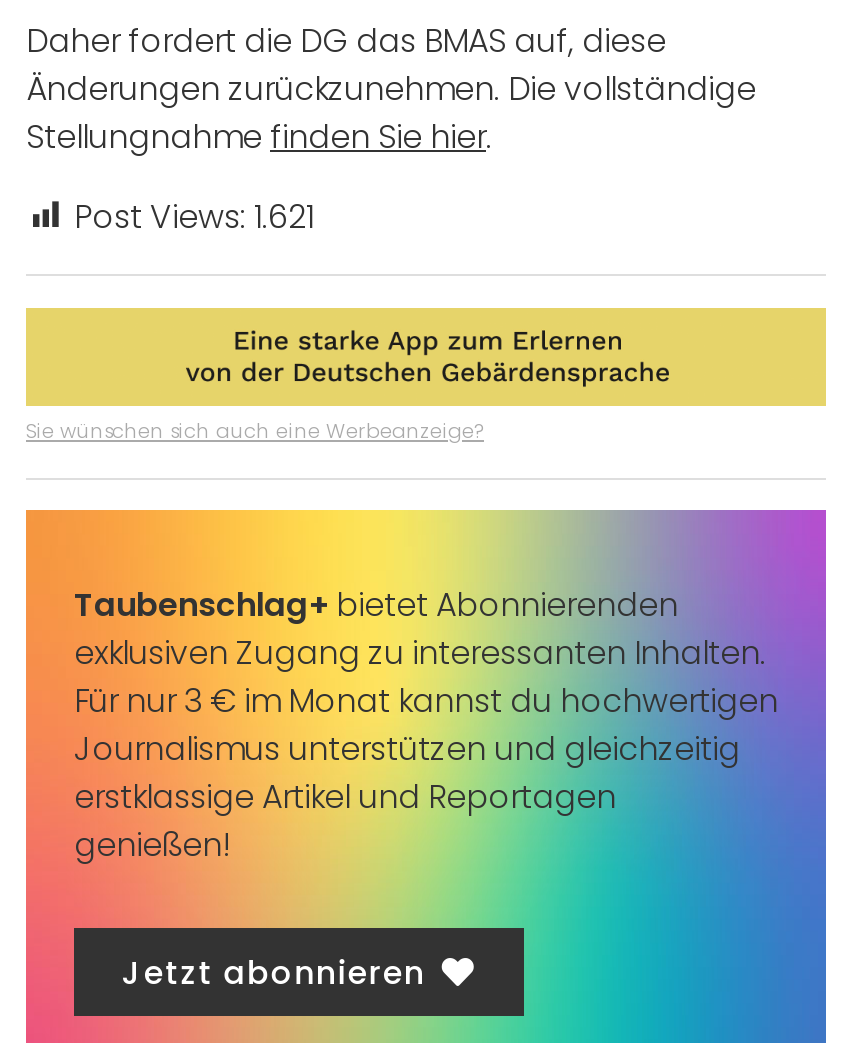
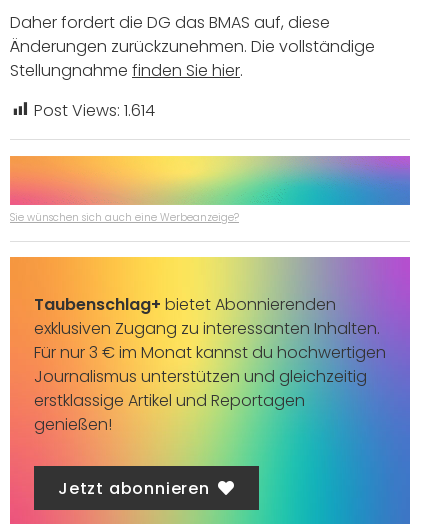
[74,193,314,239] Post Views: 1.621 -> [34,99,155,122] Post Views: 1.614
[24,306,828,408] [image] -> [9,155,411,206] [image]

